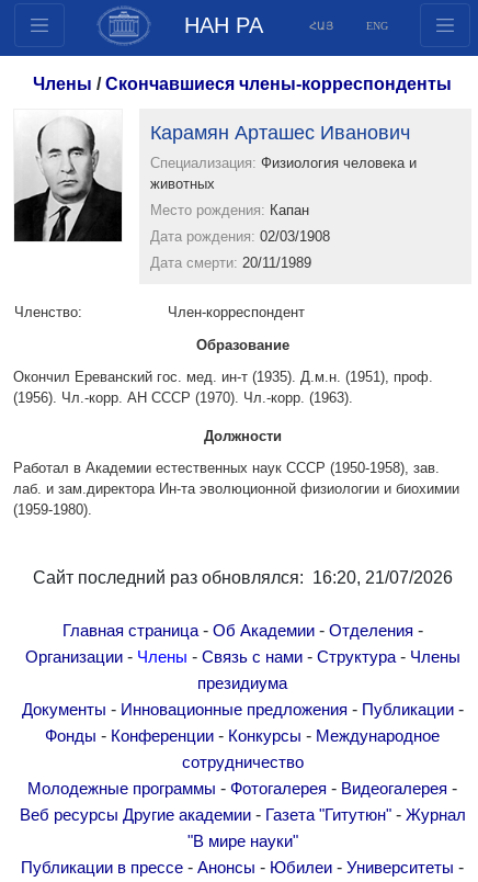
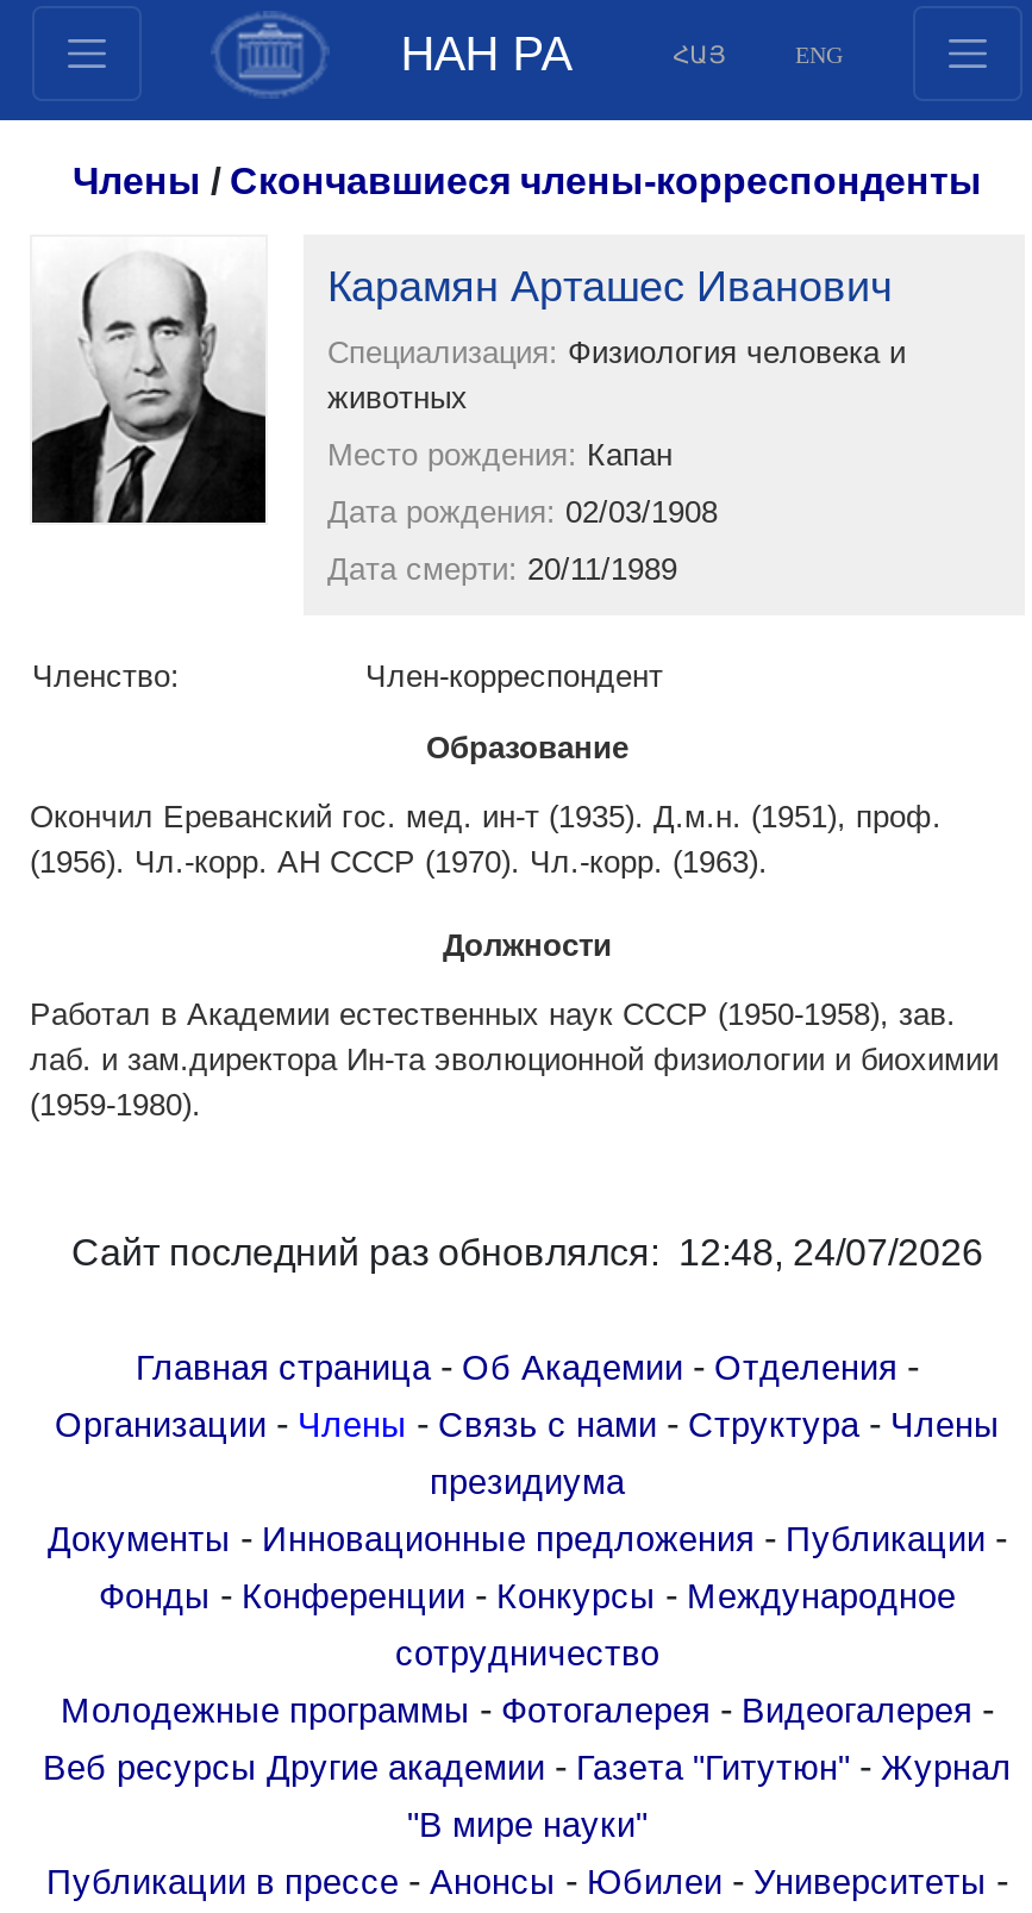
[32,568,452,587] Сайт последний раз обновлялся: 16:20, 21/07/2026 -> [71,1232,983,1273] Сайт последний раз обновлялся: 12:48, 24/07/2026

